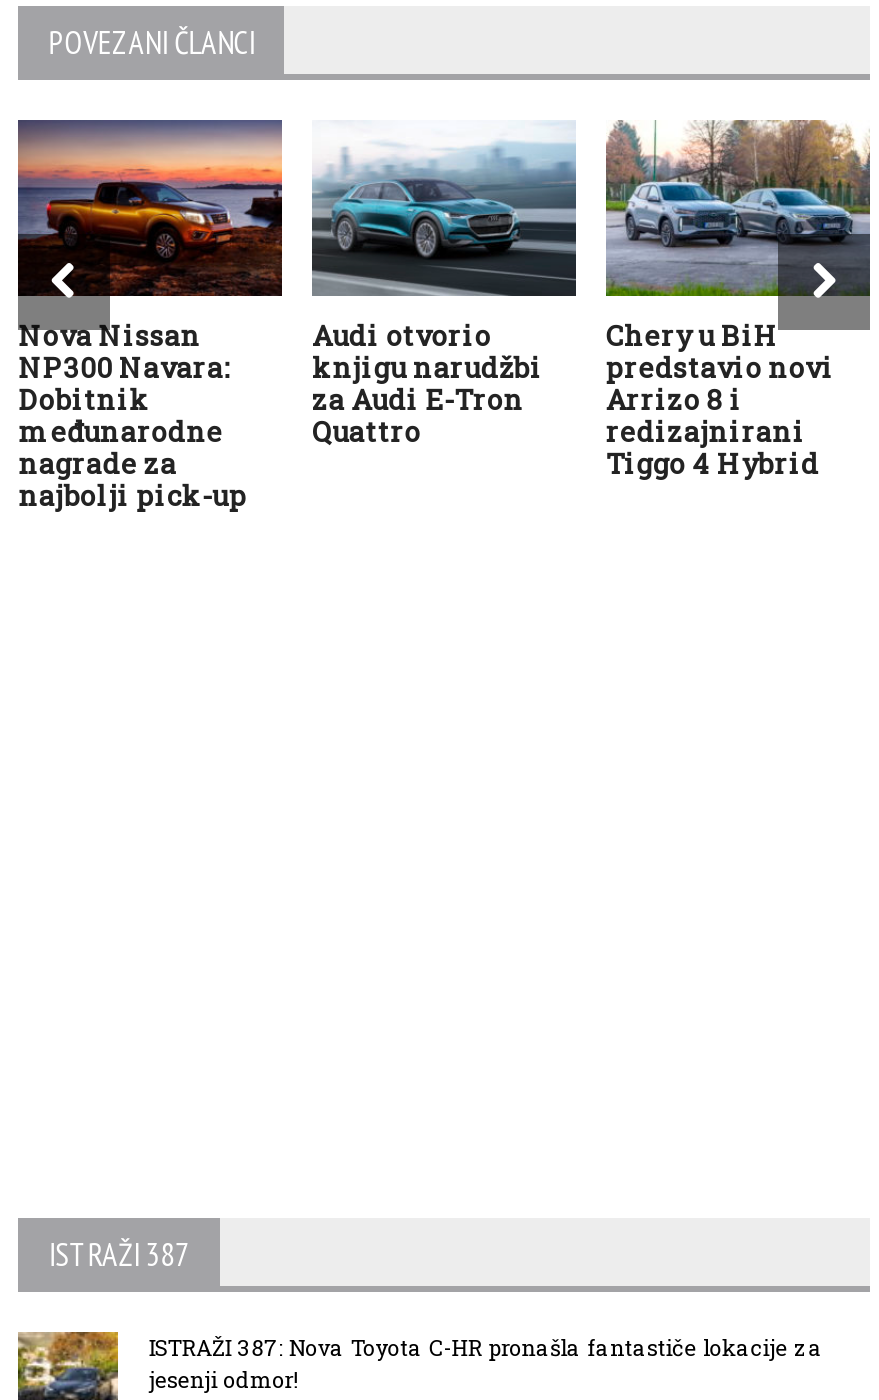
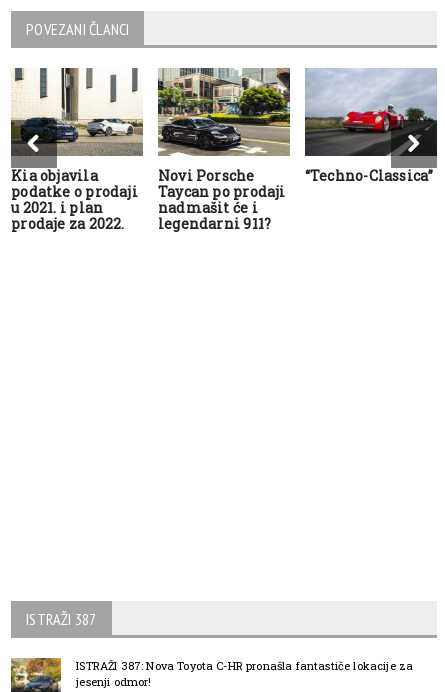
[16,118,284,513] [image] | Nova Nissan | NP300 Navara: | Dobitnik | međunarodne | nagrade za | najbolji pick-up -> [11,68,144,232] [image] | Kia objavila | podatke o prodaji | u 2021. i plan | prodaje za 2022.
[312,122,578,449] [image] | Audi otvorio | knjigu narudžbi | za Audi E-Tron | Quattro -> [157,67,291,232] [image] | Novi Porsche | Taycan po prodaji | nadmašit će i | legendarni 911?
[606,120,870,481] [image] | Chery u BiH | predstavio novi | Arrizo 8 i | redizajnirani | Tiggo 4 Hybrid -> [305,68,436,184] [image] | “Techno-Classica”

